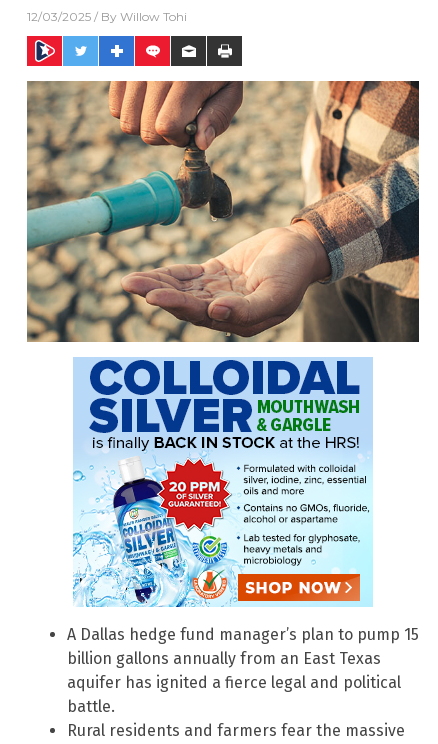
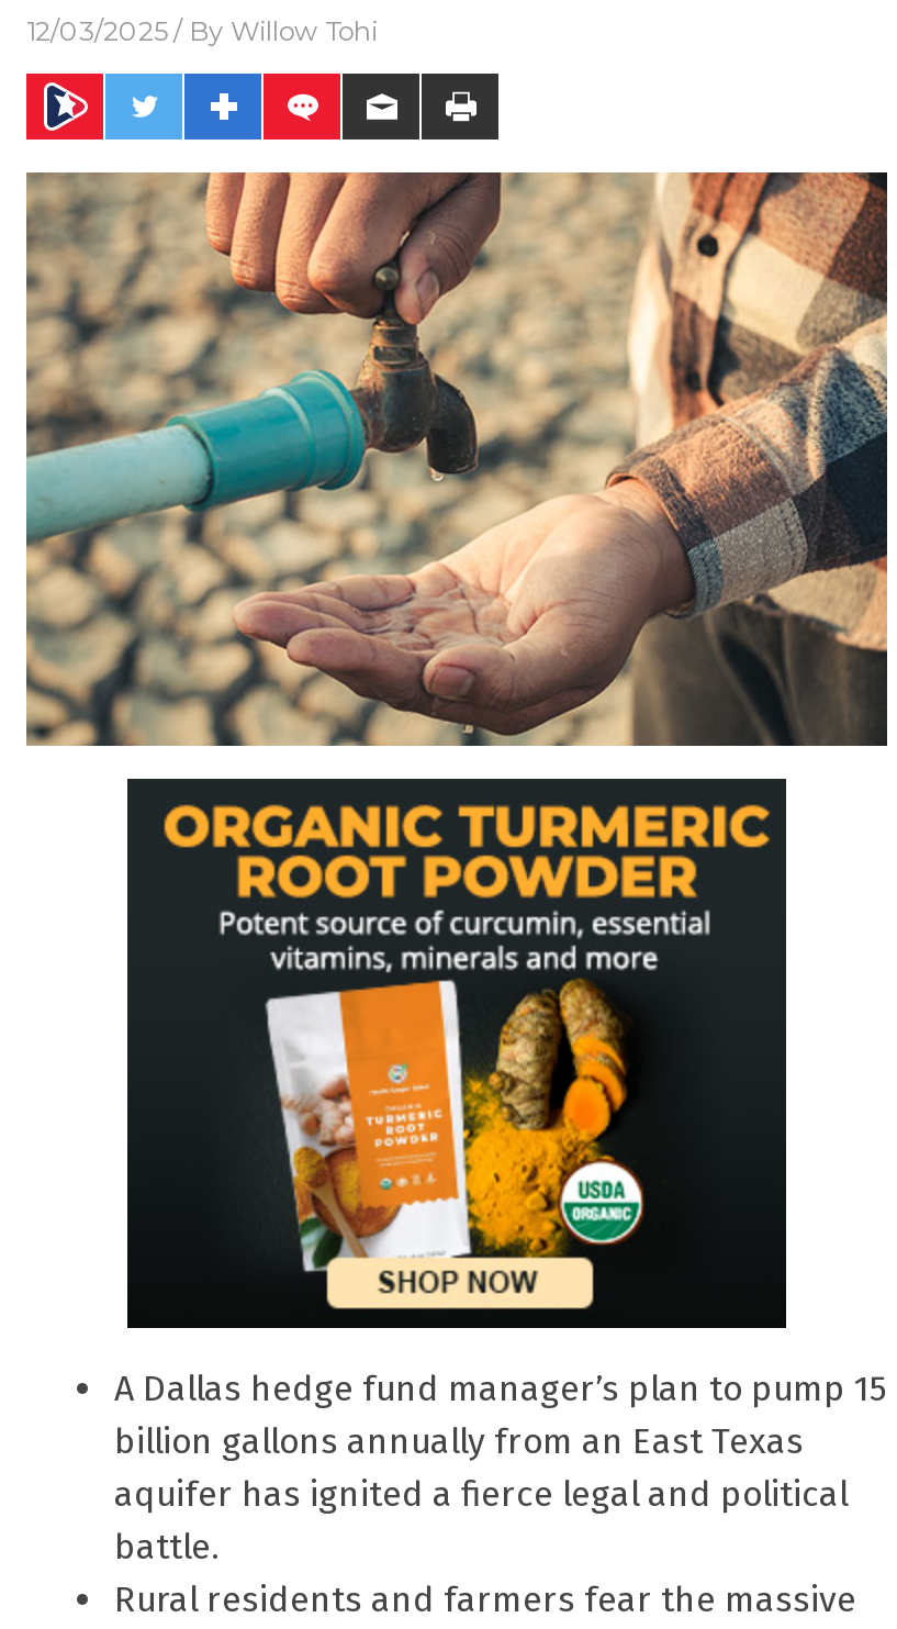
[72,357,373,608] [image] -> [125,777,788,1330] [image]

